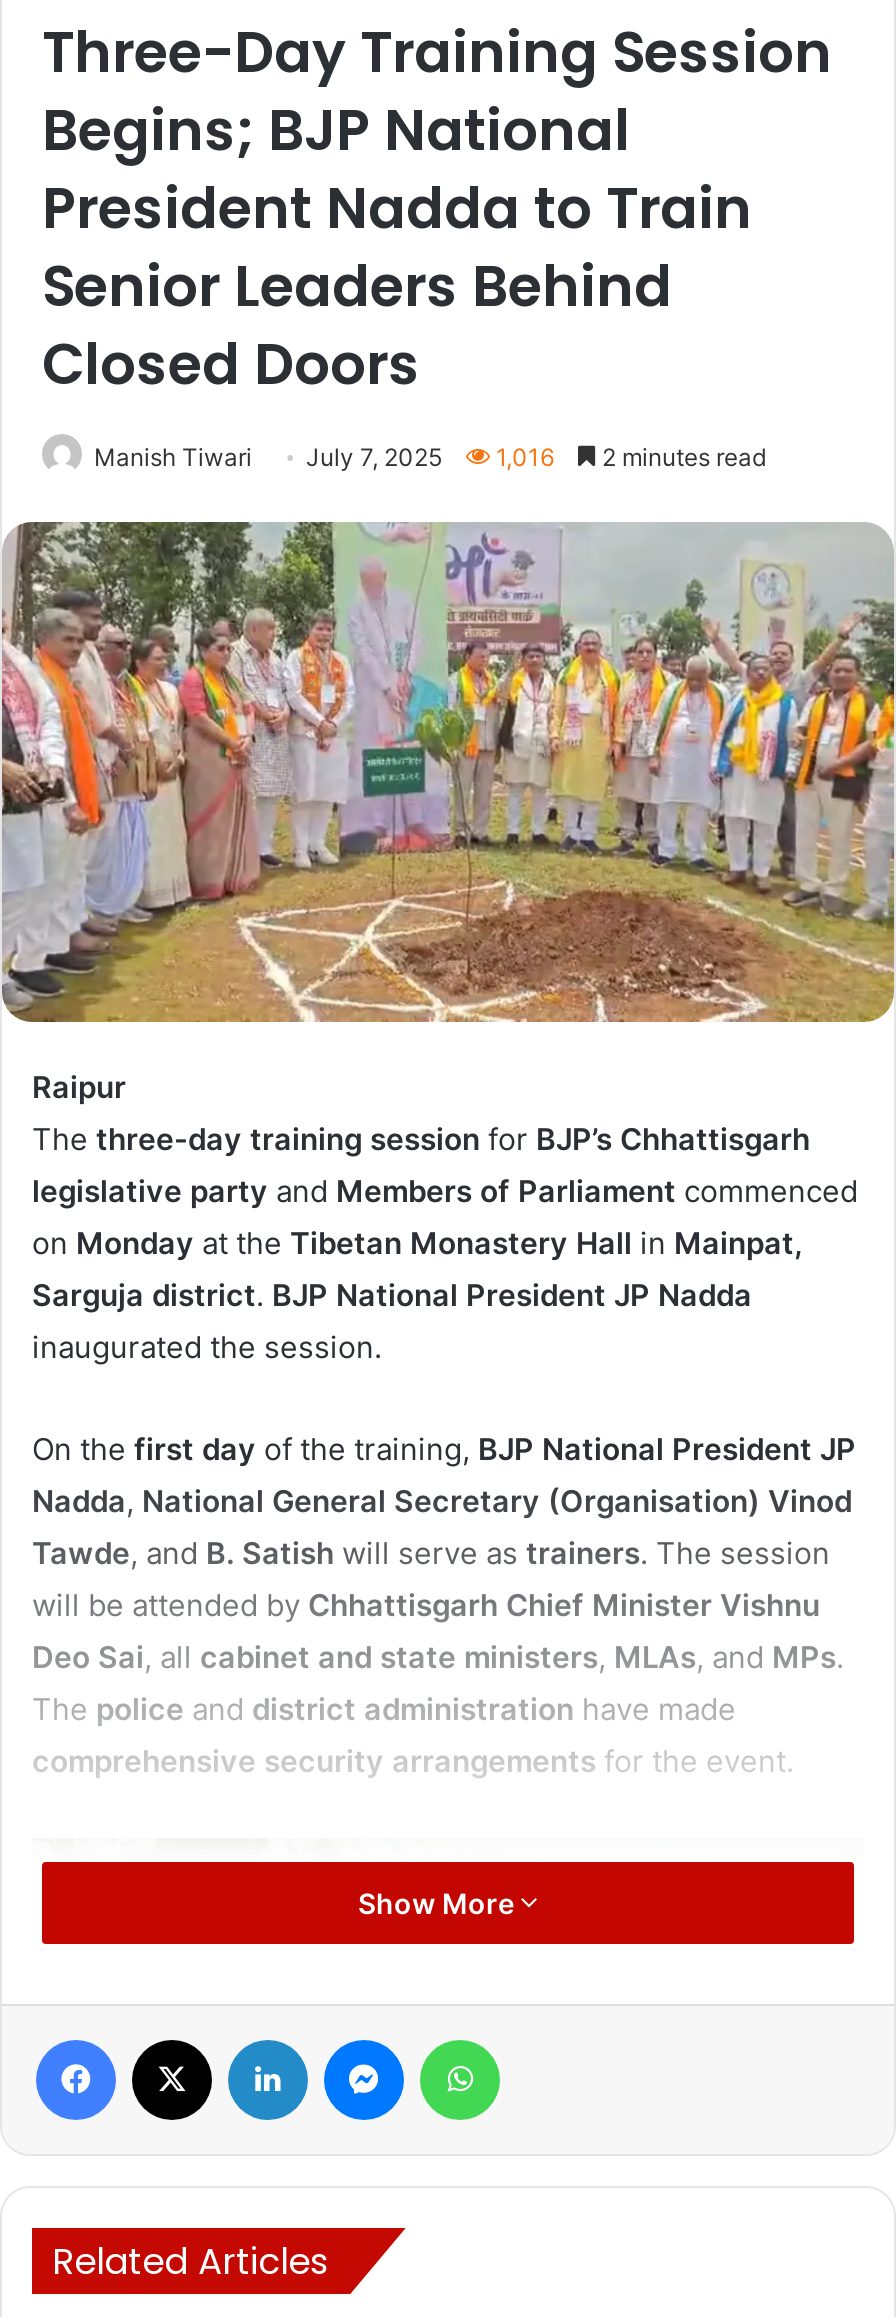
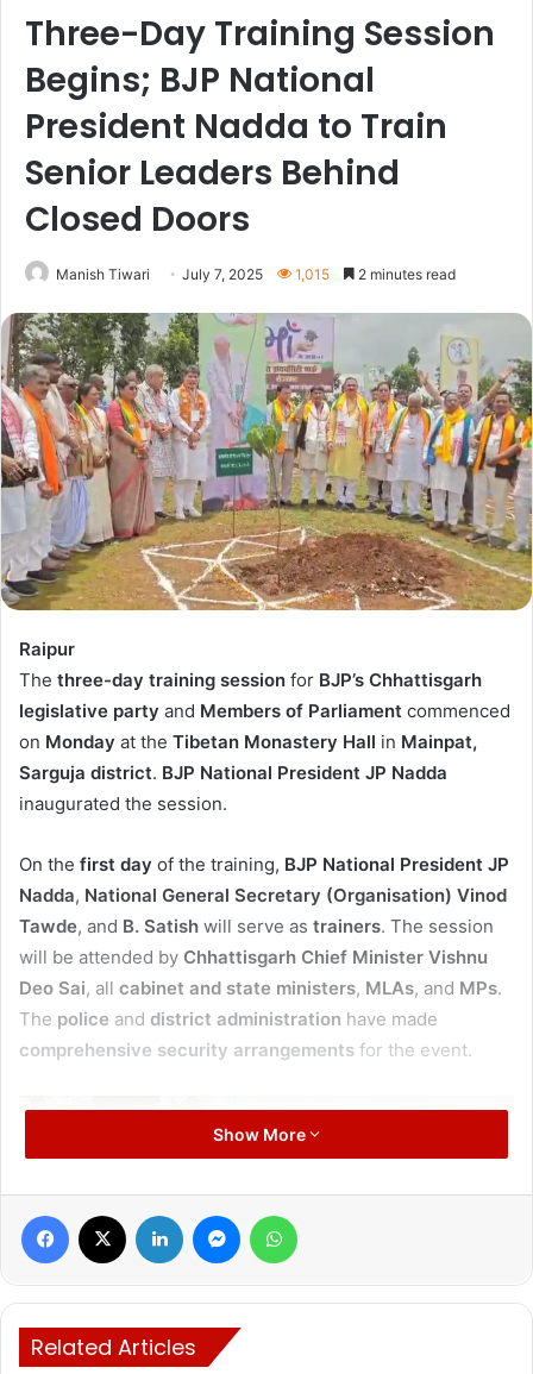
[94,441,766,471] Manish Tiwari July 7, 2025 1,016 2 minutes read -> [56,265,456,283] Manish Tiwari July 7, 2025 1,015 2 minutes read

